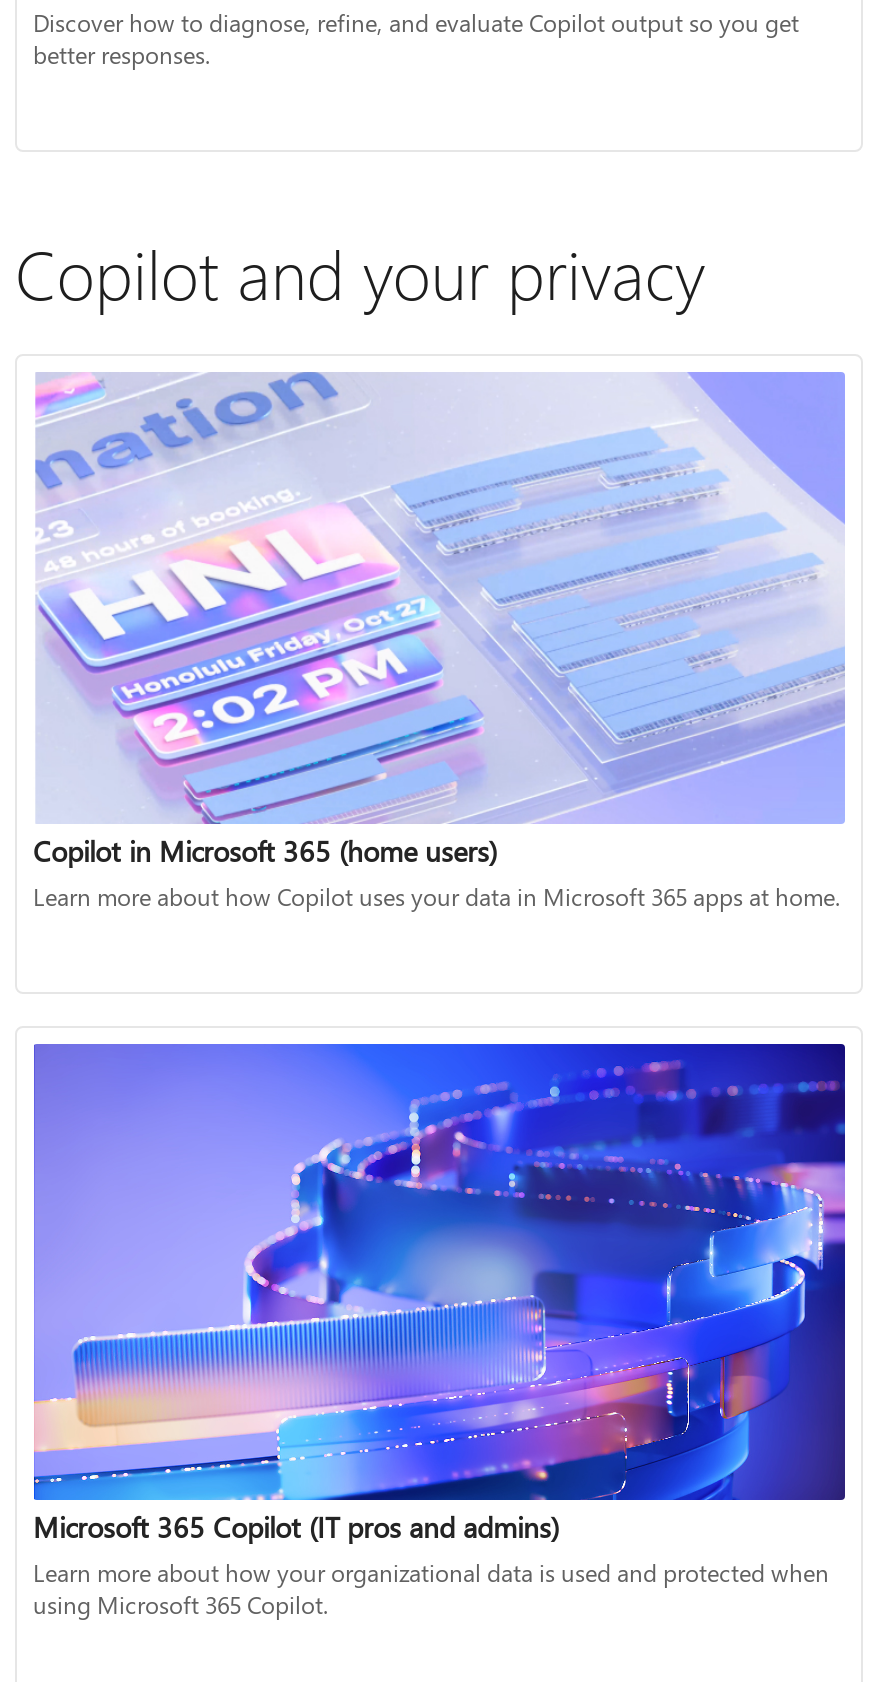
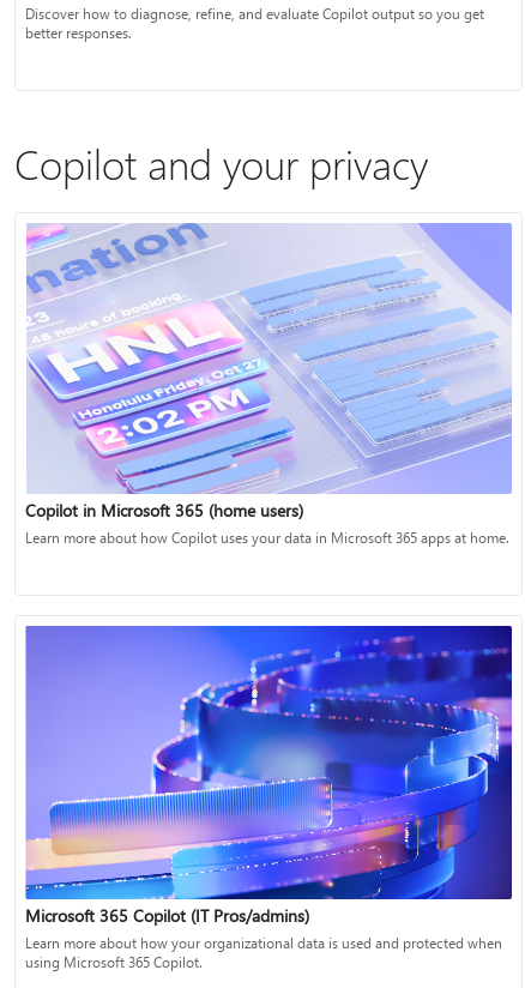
[33,1508,559,1546] Microsoft 365 Copilot (IT pros and admins) -> [25,904,309,927] Microsoft 365 Copilot (IT Pros/admins)

